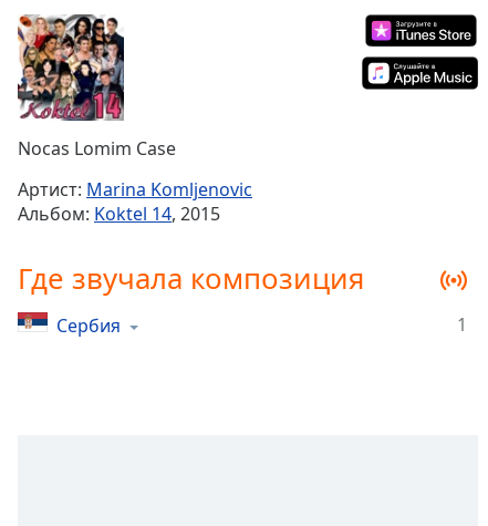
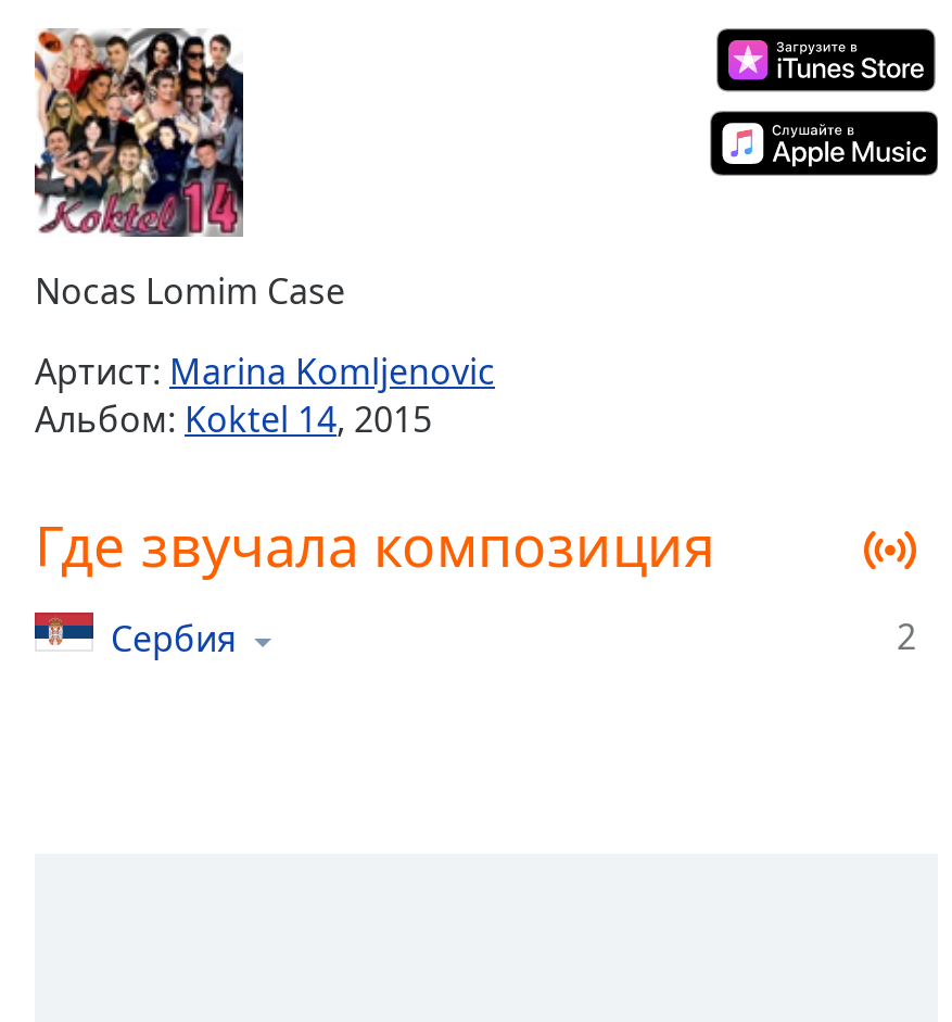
[457,312,467,337] 1 -> [897,613,916,660] 2

